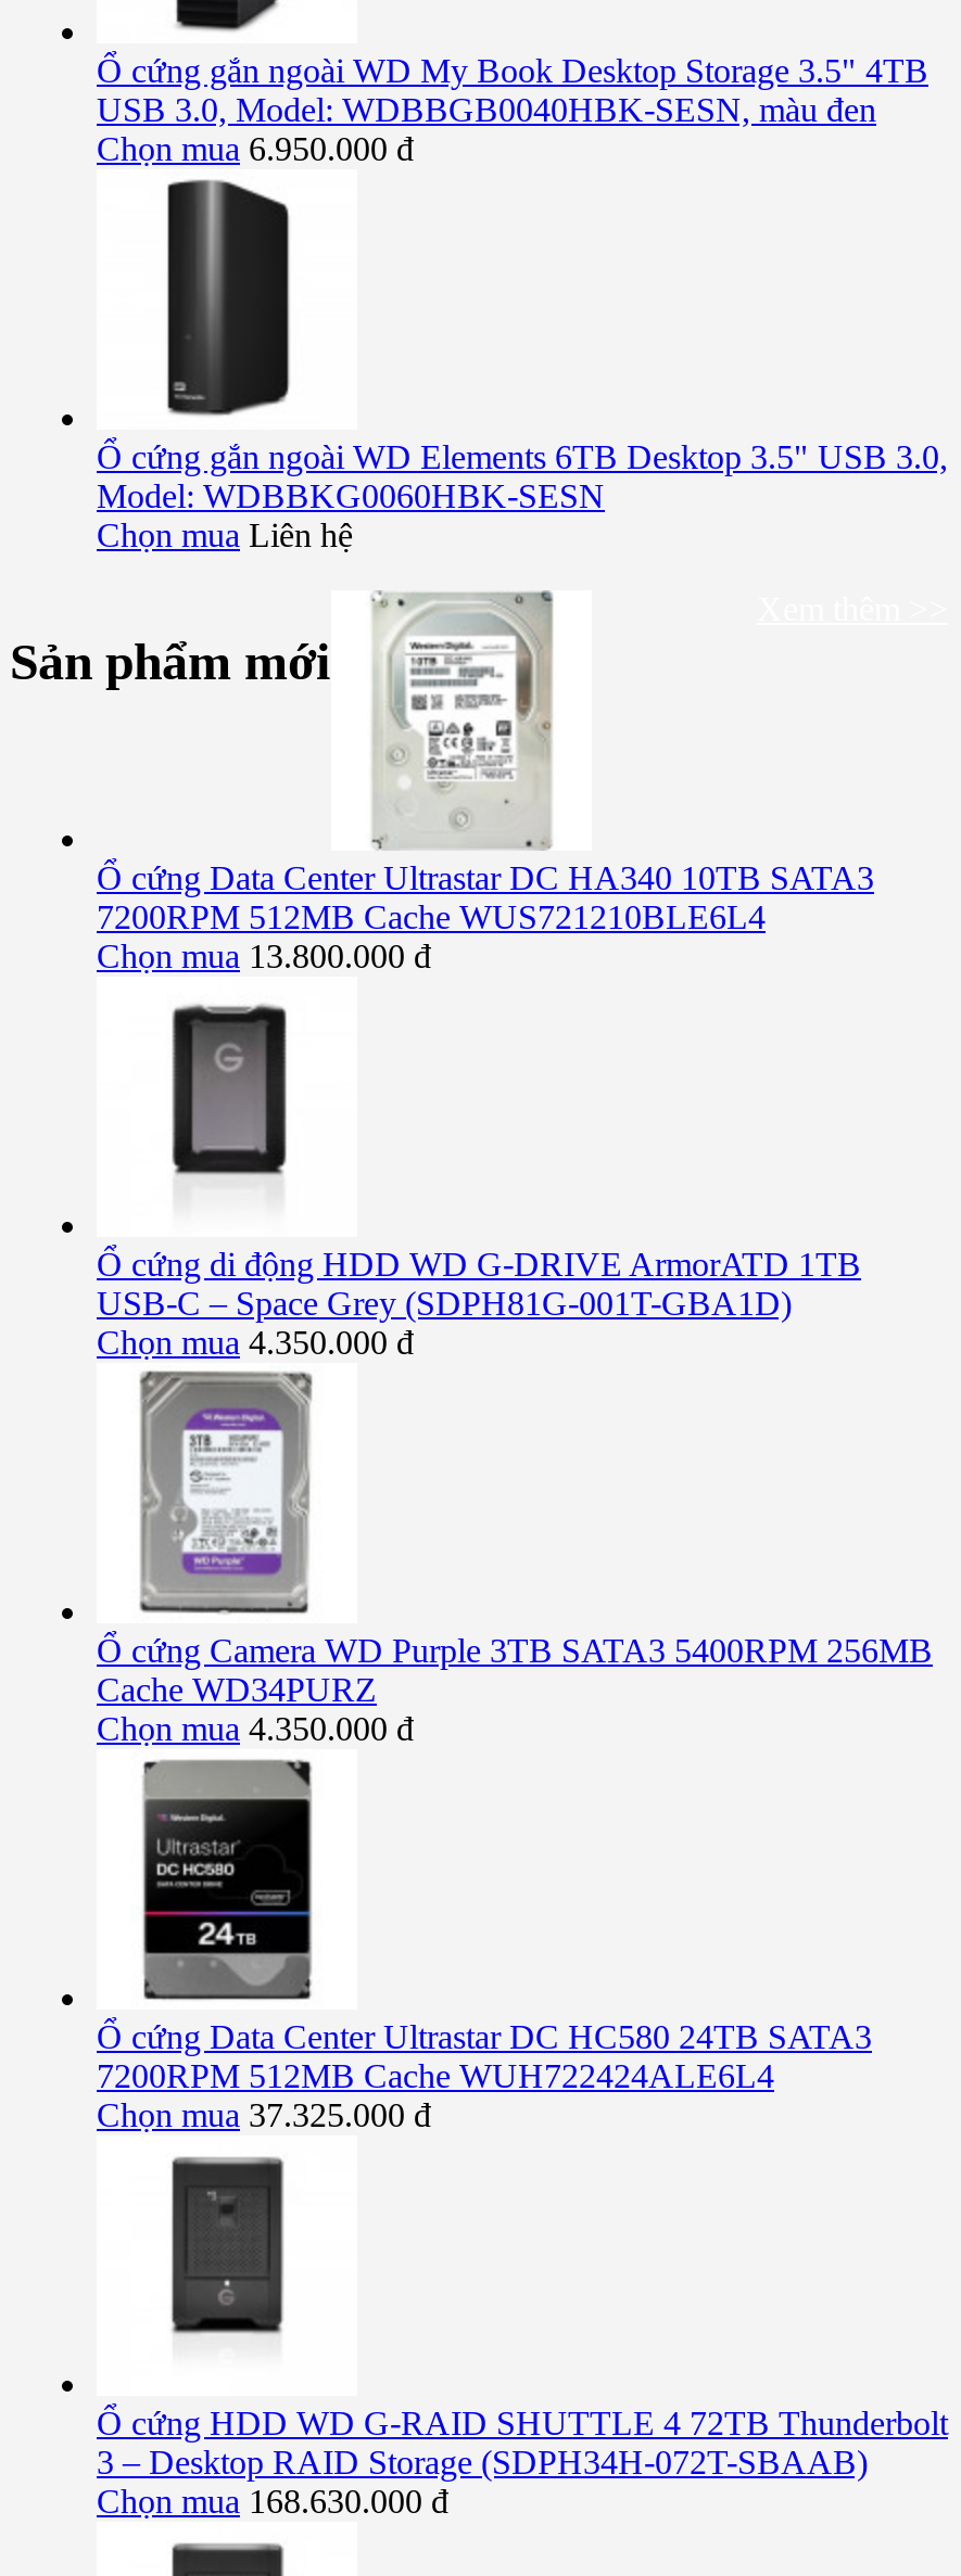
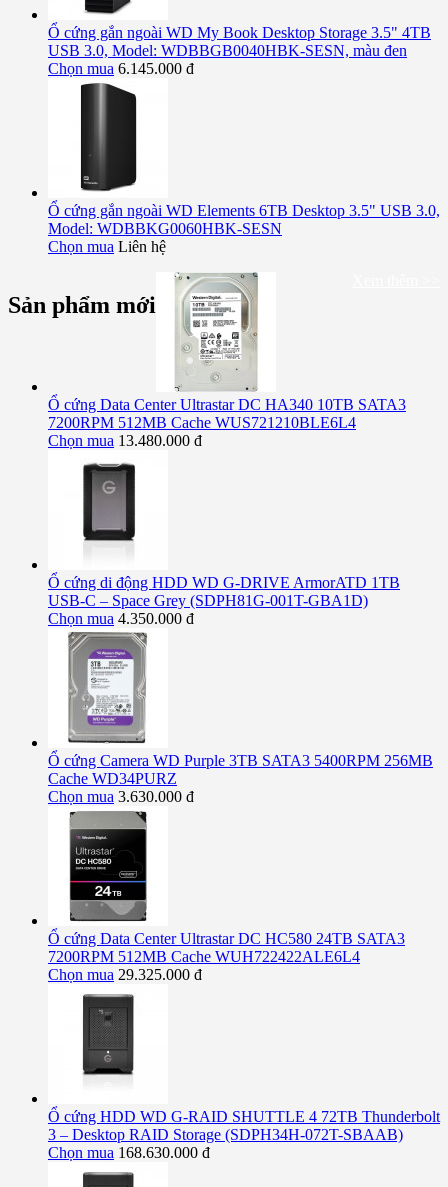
[97,130,414,167] Chọn mua 6.950.000 đ -> [48,60,194,77] Chọn mua 6.145.000 đ
[97,938,431,974] Chọn mua 13.800.000 đ -> [48,432,202,449] Chọn mua 13.480.000 đ
[97,1710,414,1747] Chọn mua 4.350.000 đ -> [48,788,194,805] Chọn mua 3.630.000 đ
[97,2057,774,2094] 7200RPM 512MB Cache WUH722424ALE6L4 -> [48,948,360,965] 7200RPM 512MB Cache WUH722422ALE6L4
[97,2096,431,2133] Chọn mua 37.325.000 đ -> [48,966,202,983] Chọn mua 29.325.000 đ

